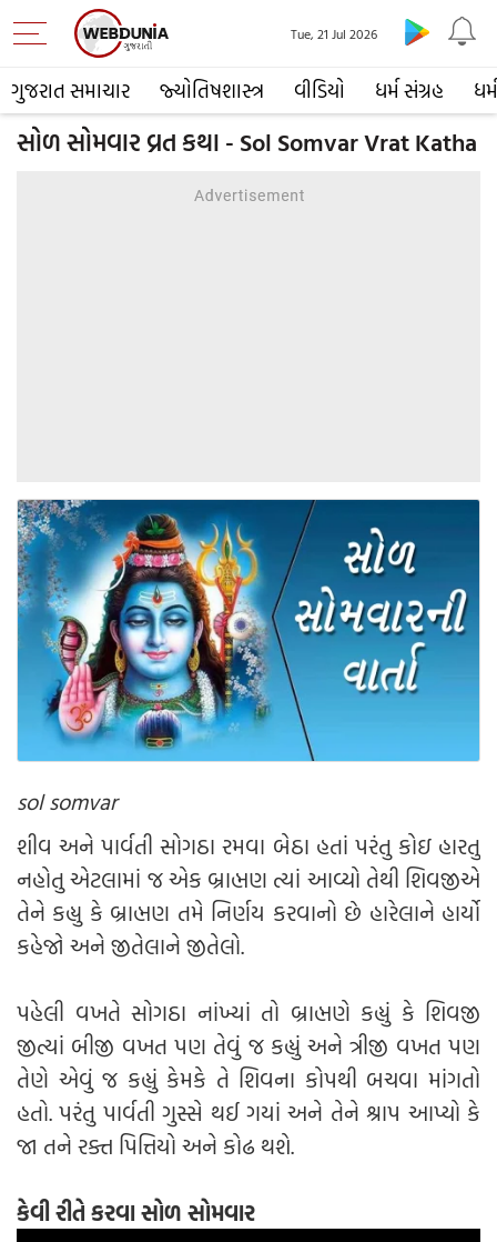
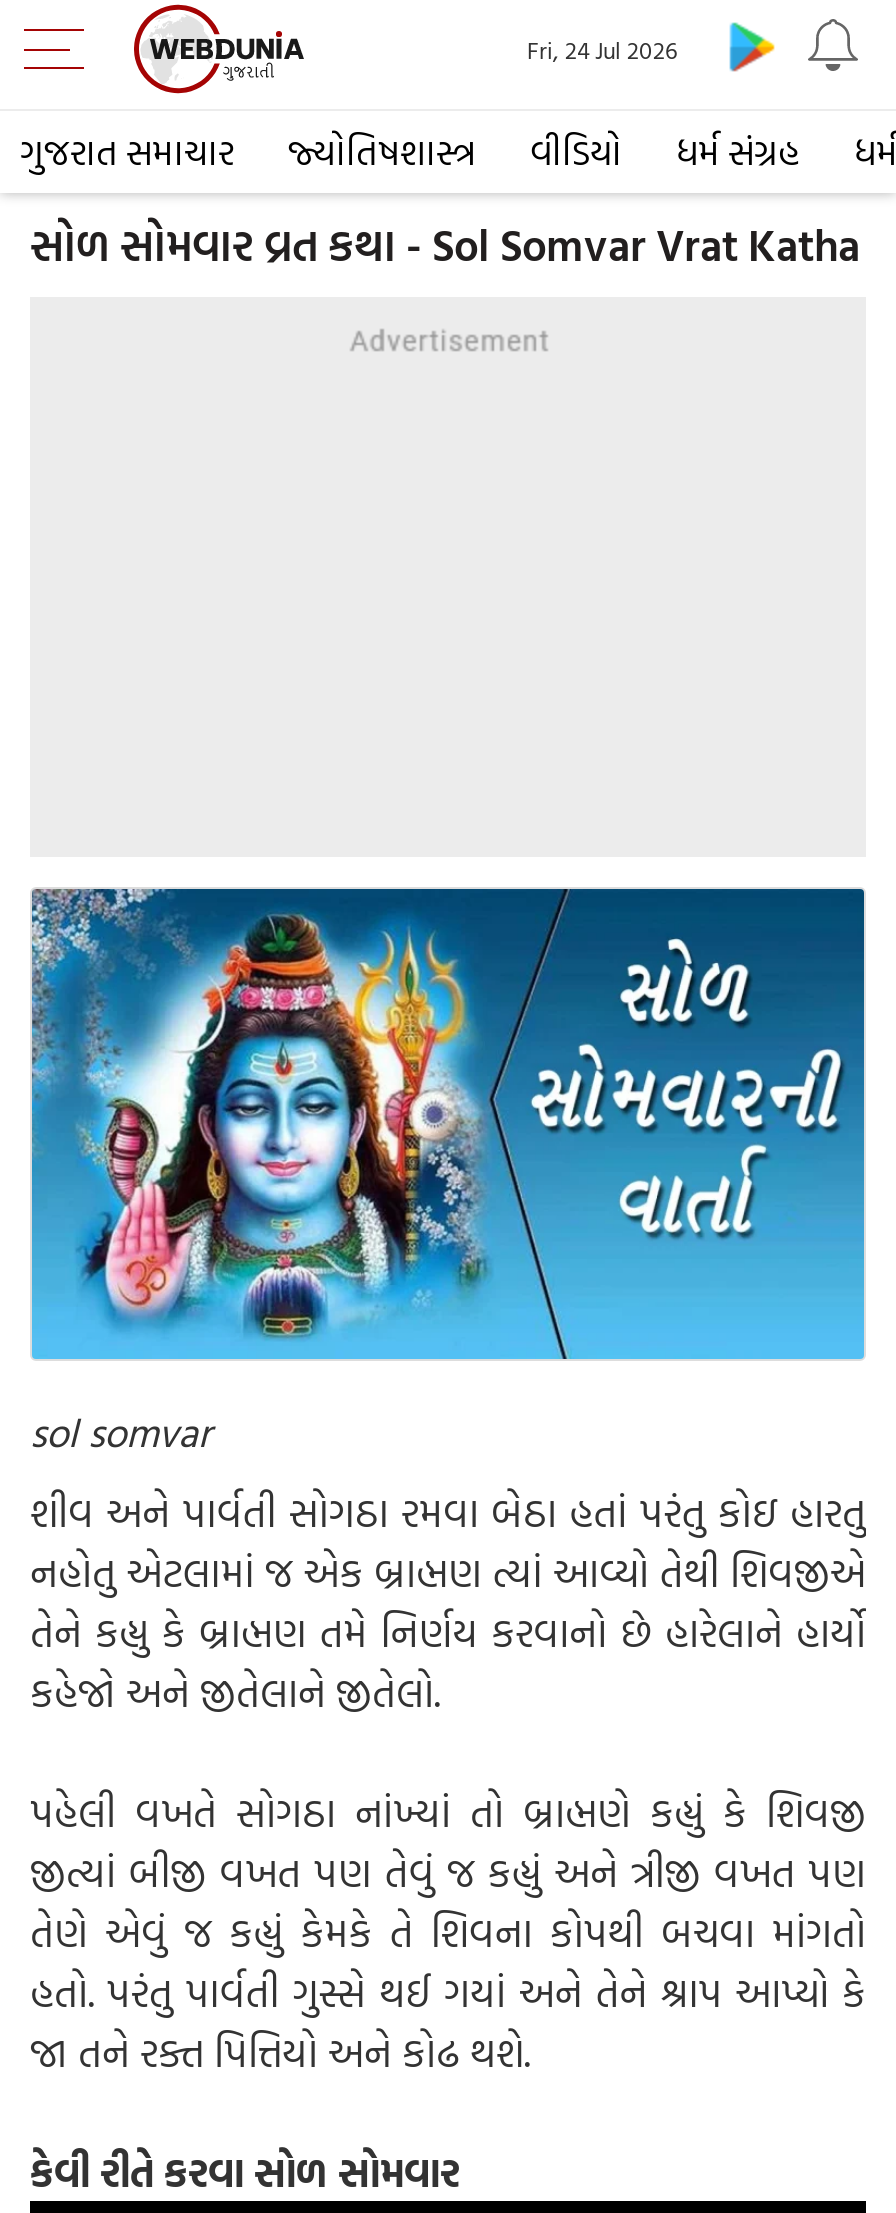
[291,23,377,43] Tue, 21 Jul 2026 -> [527,31,677,67] Fri, 24 Jul 2026

